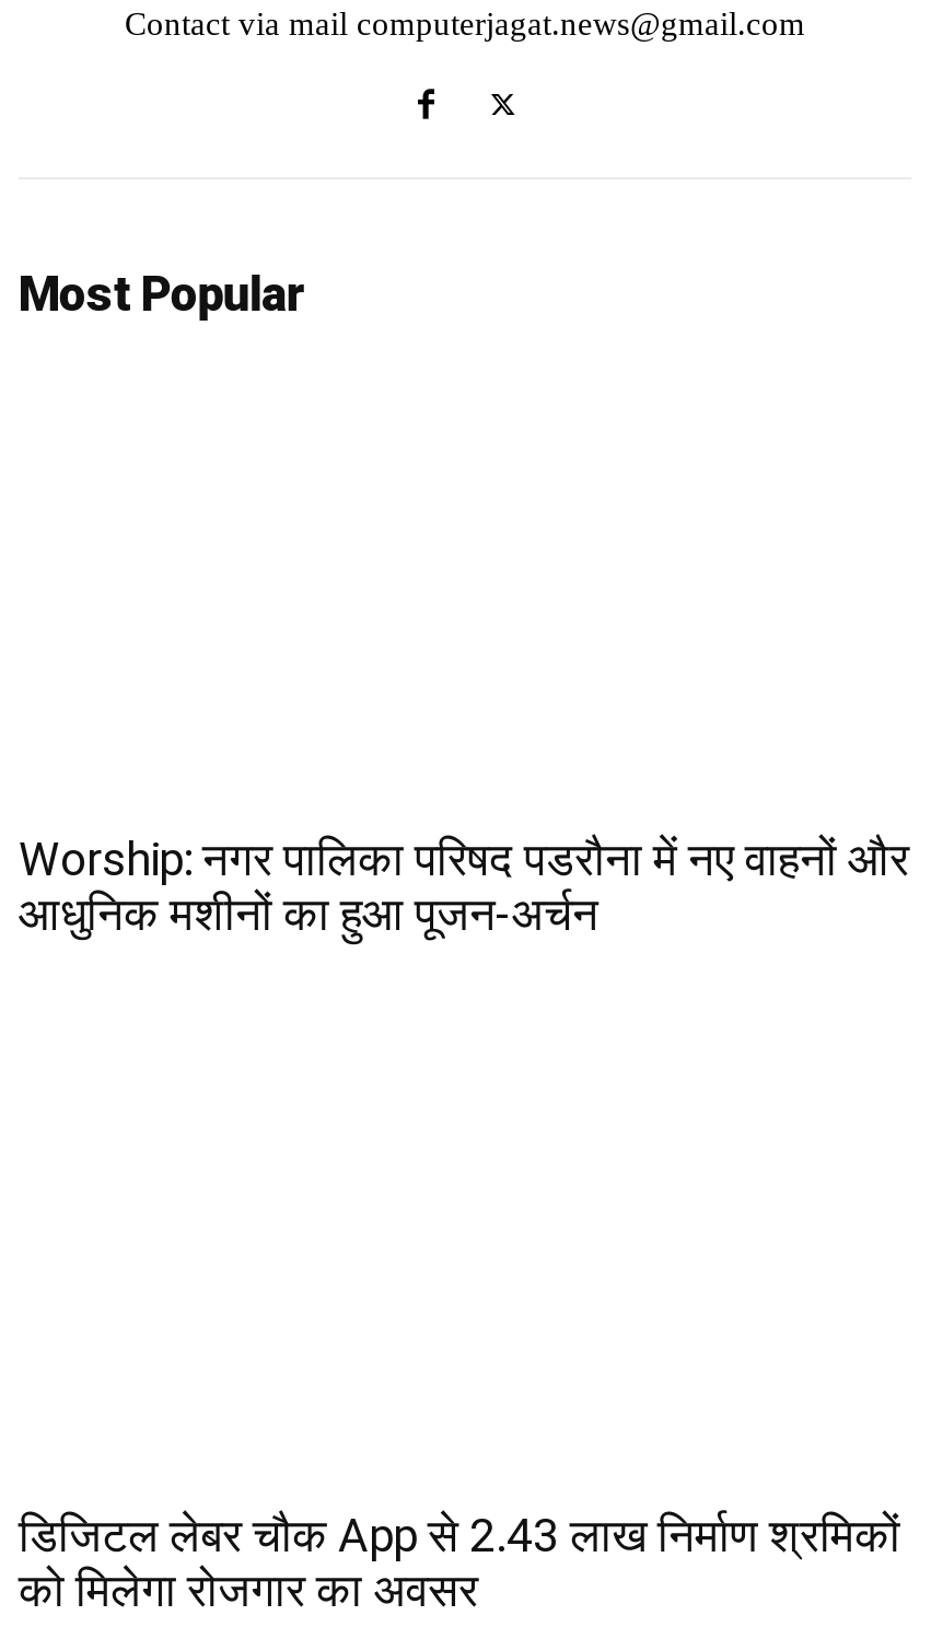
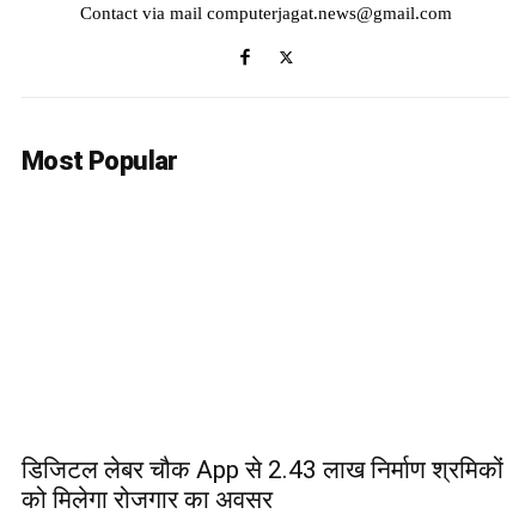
[19,834,909,941] Worship: नगर पालिका परिषद पडरौना में नए वाहनों और | आधुनिक मशीनों का हुआ पूजन-अर्चन -> none

